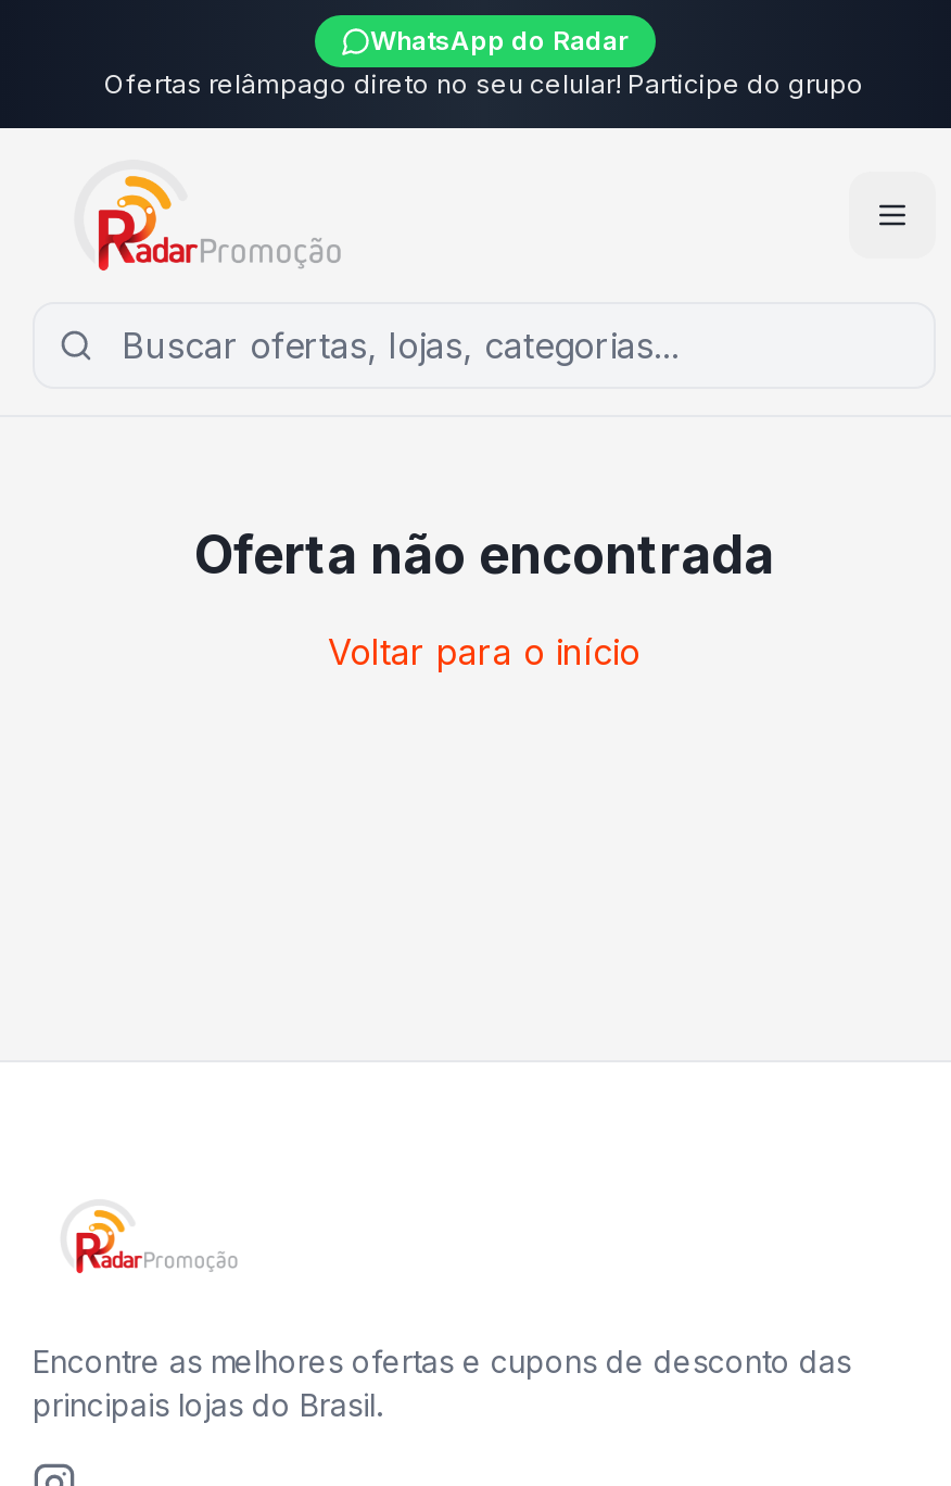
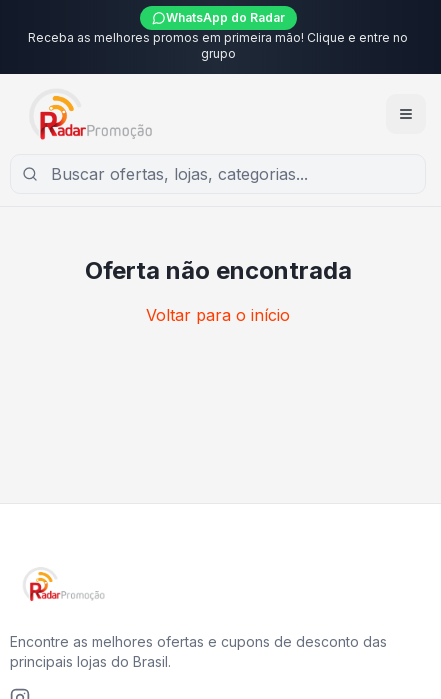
[104,67,864,100] Ofertas relâmpago direto no seu celular! Participe do grupo -> [28,30,408,61] Receba as melhores promos em primeira mão! Clique e entre no | grupo

